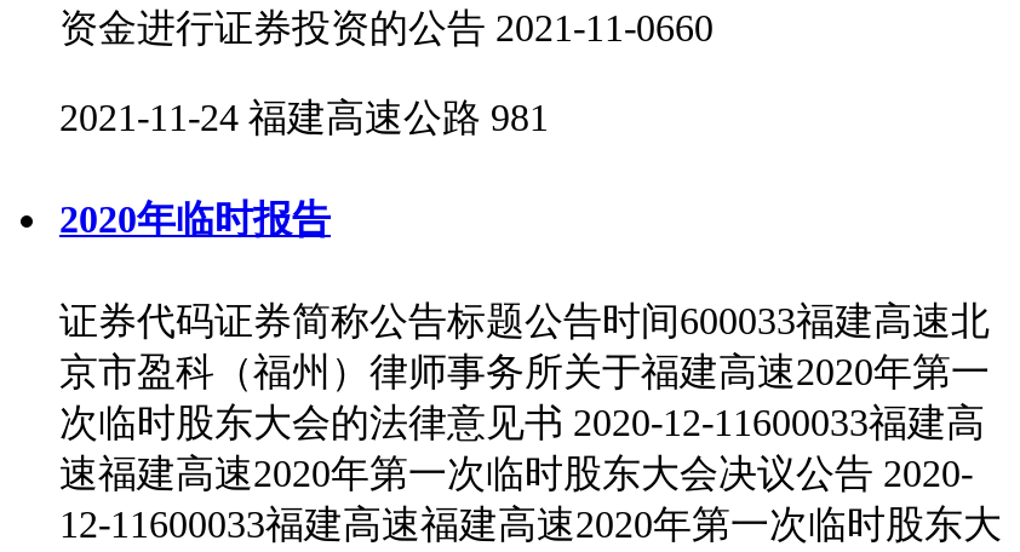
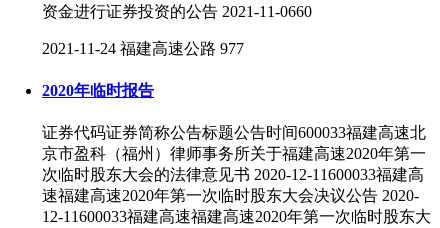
[59,97,549,138] 2021-11-24 福建高速公路 981 -> [42,40,244,57] 2021-11-24 福建高速公路 977

